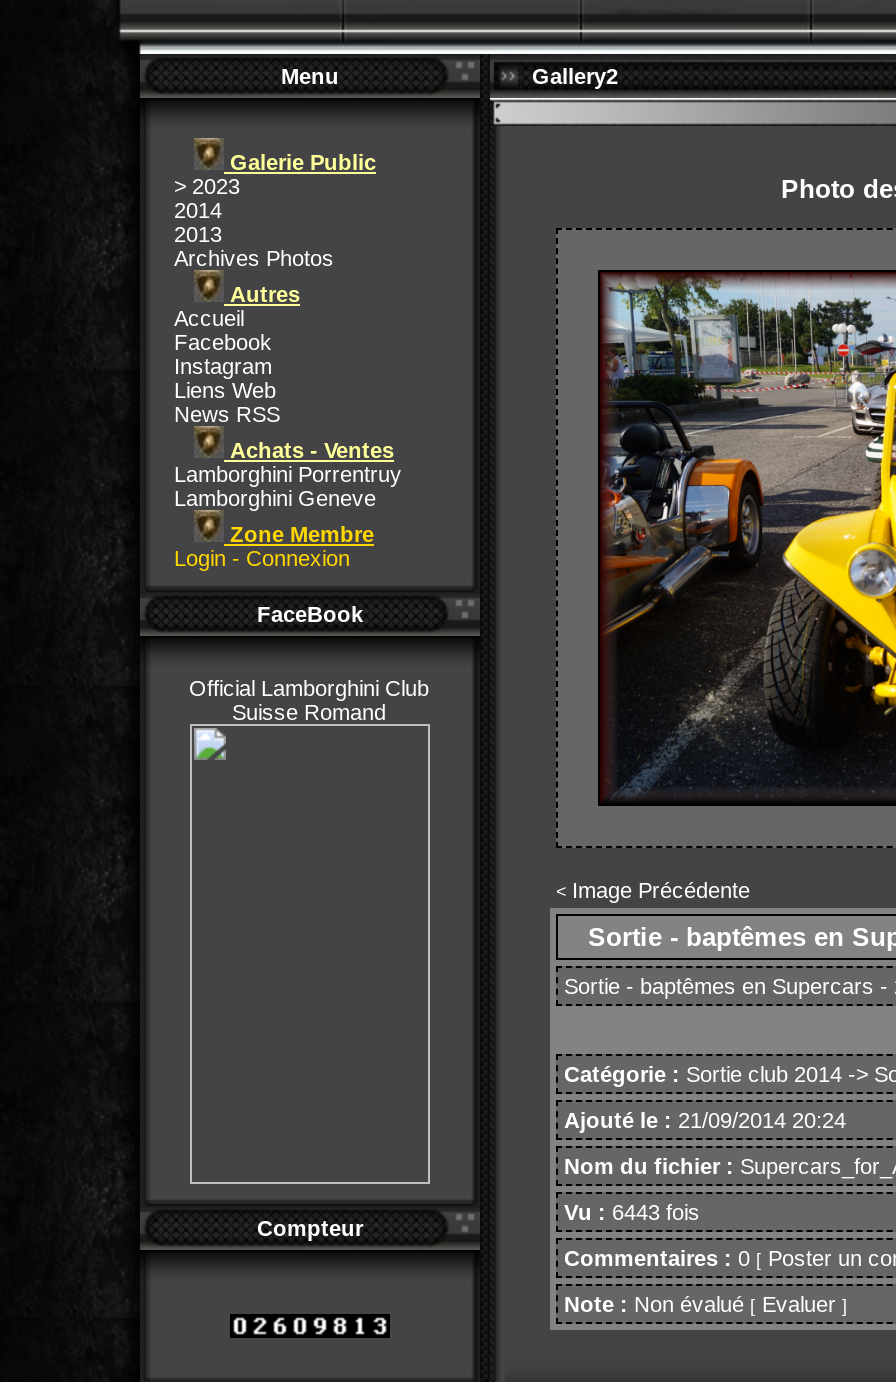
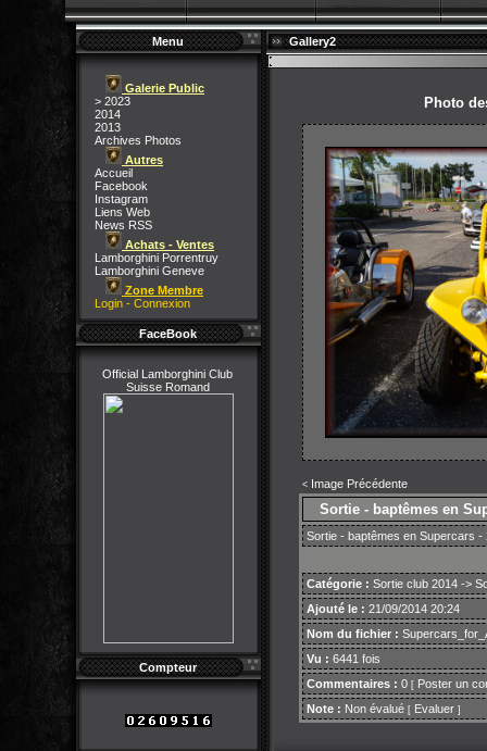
[564,1200,700,1224] Vu : 6443 fois -> [307,652,380,665] Vu : 6441 fois

